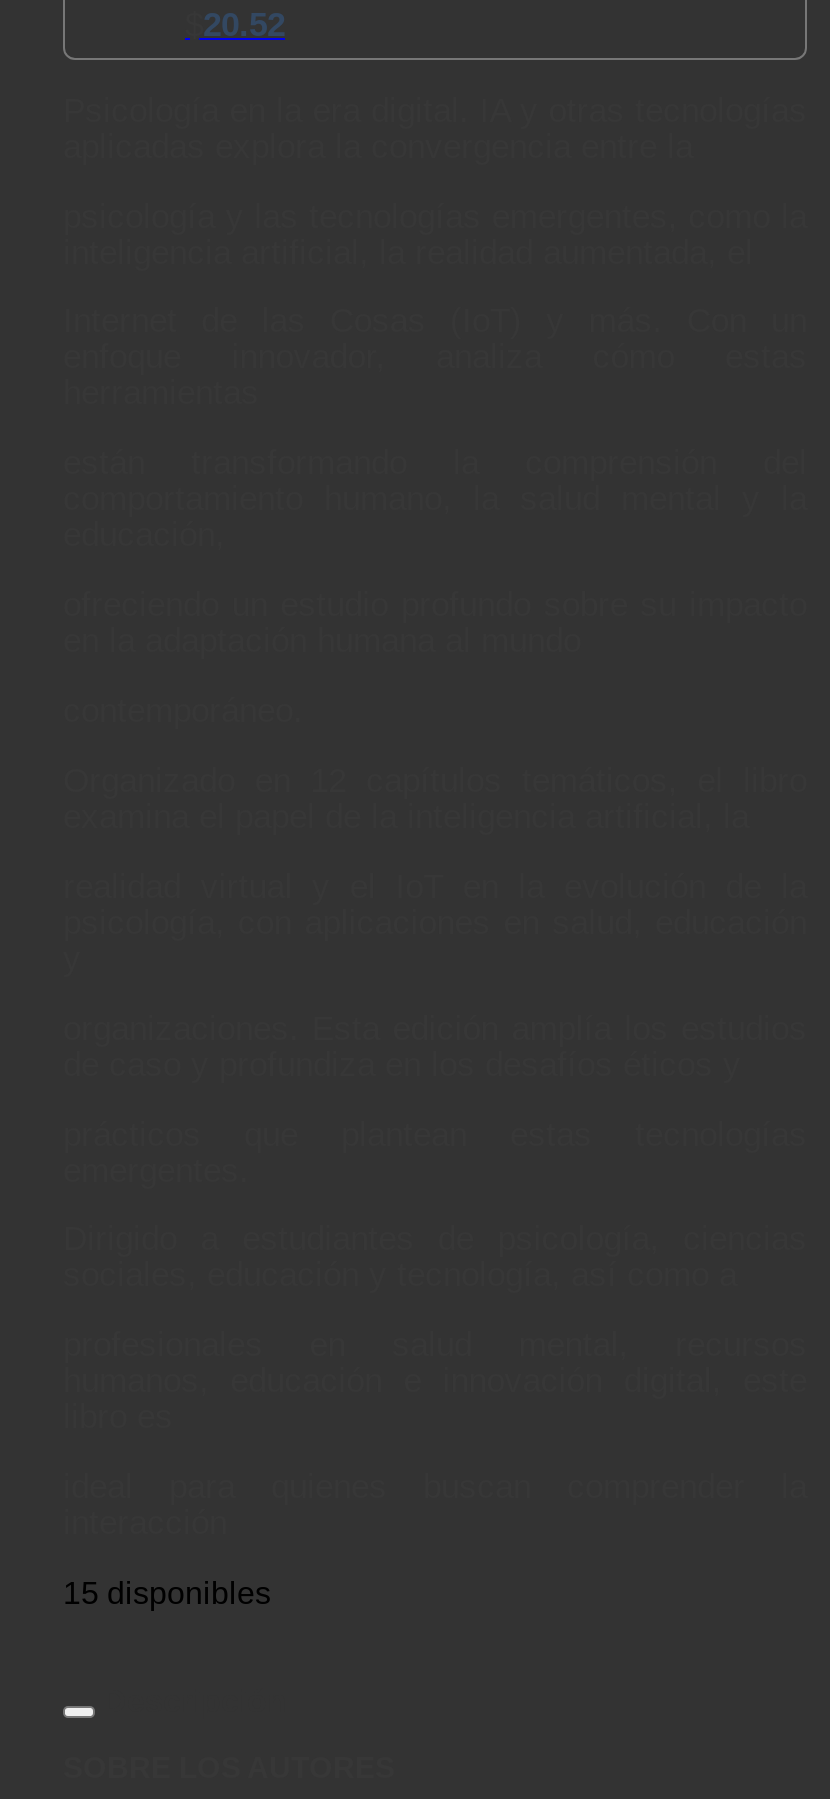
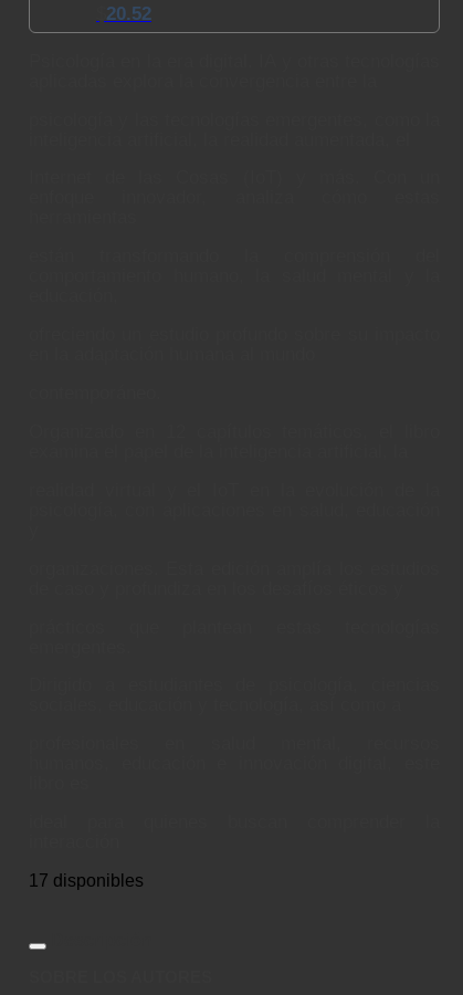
[63,1576,271,1610] 15 disponibles -> [29,871,144,890] 17 disponibles

